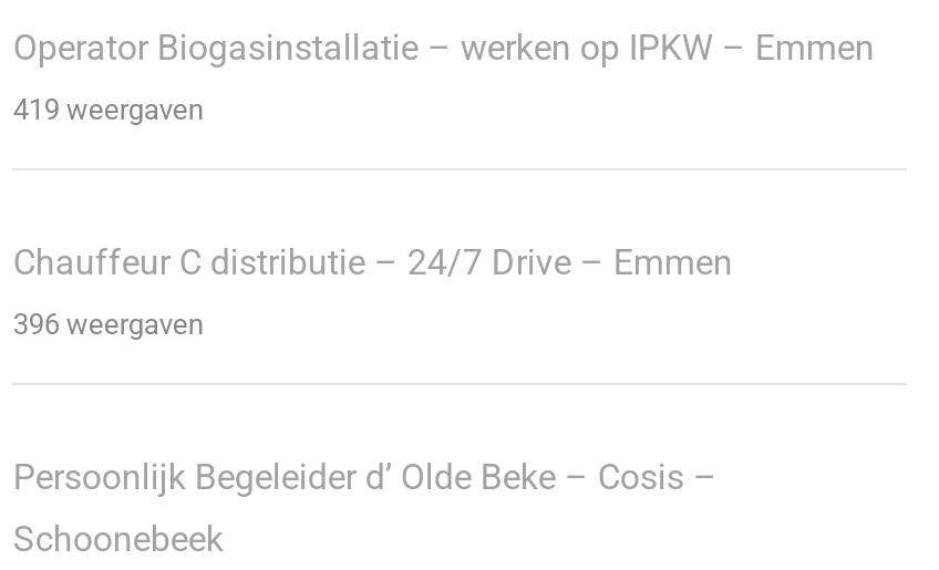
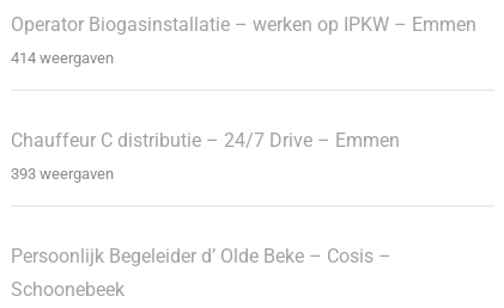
[13,93,204,126] 419 weergaven -> [11,50,114,67] 414 weergaven
[13,308,204,341] 396 weergaven -> [11,165,114,183] 393 weergaven

